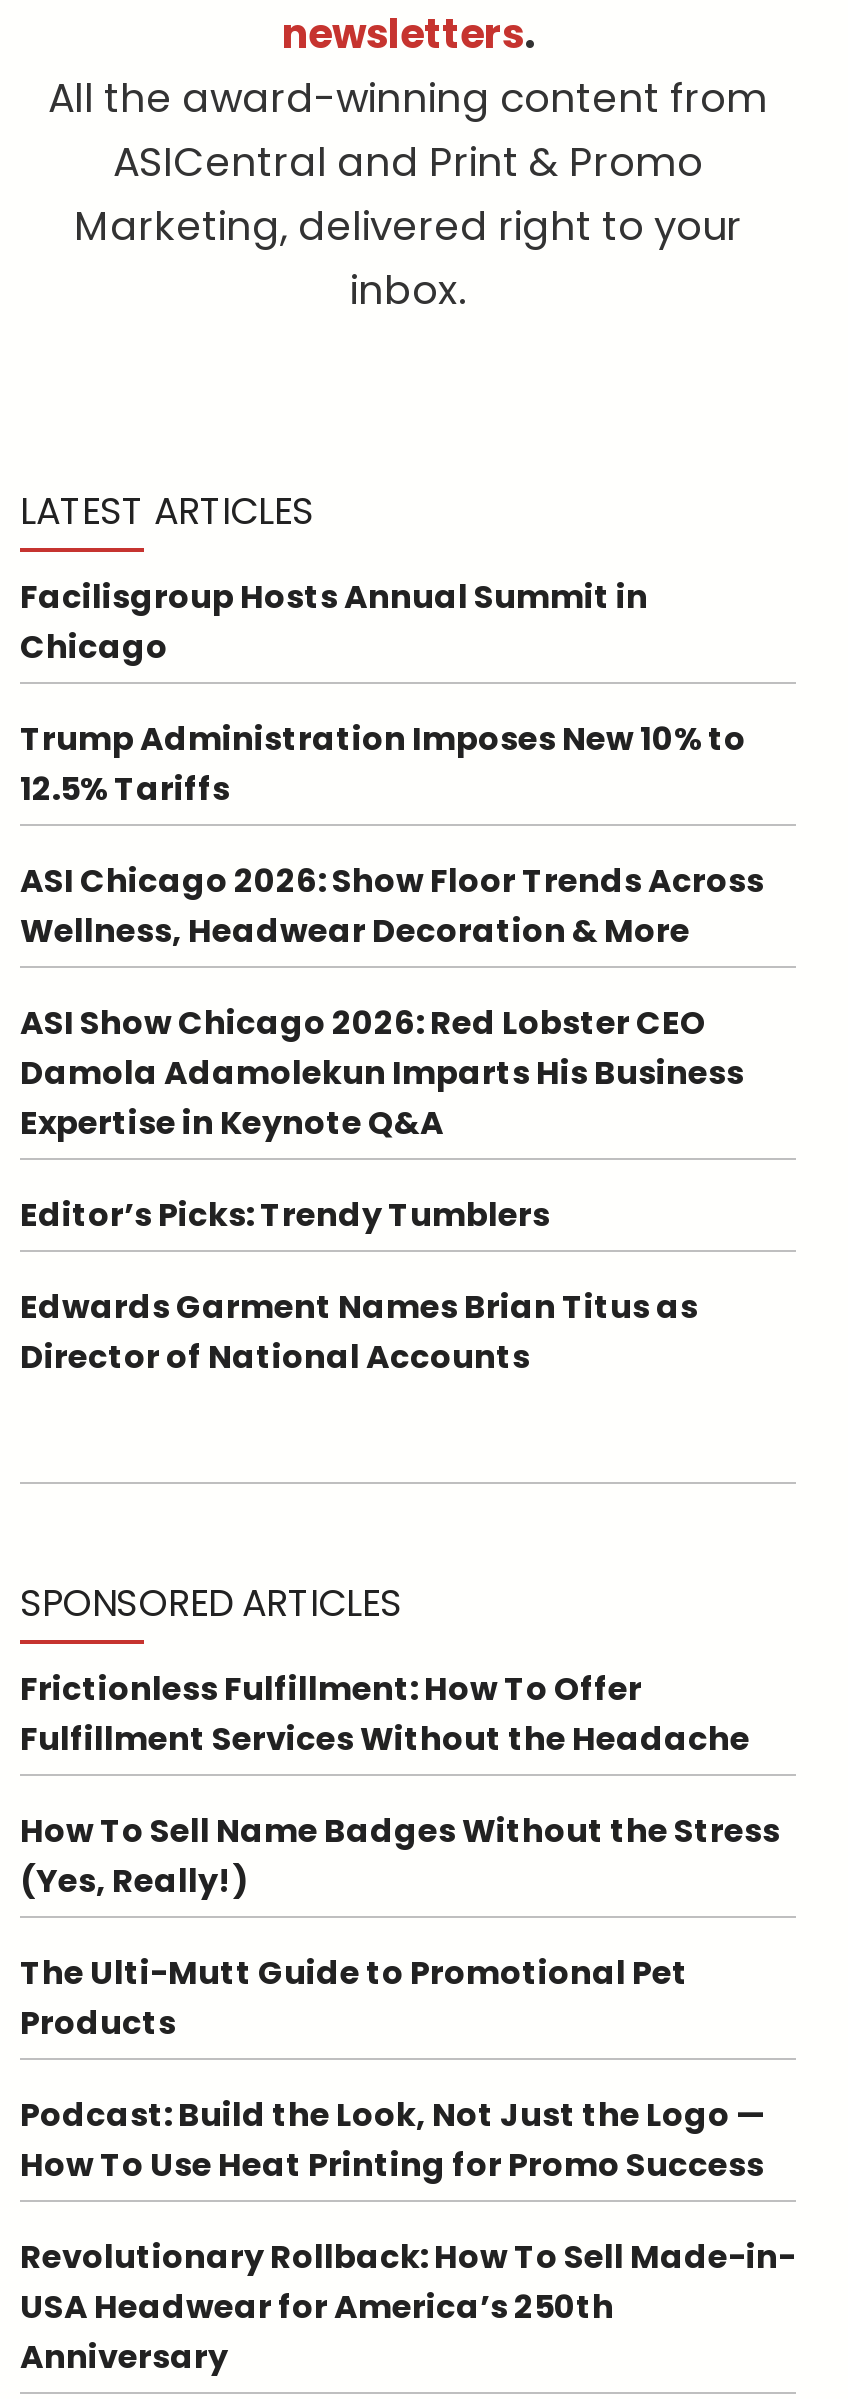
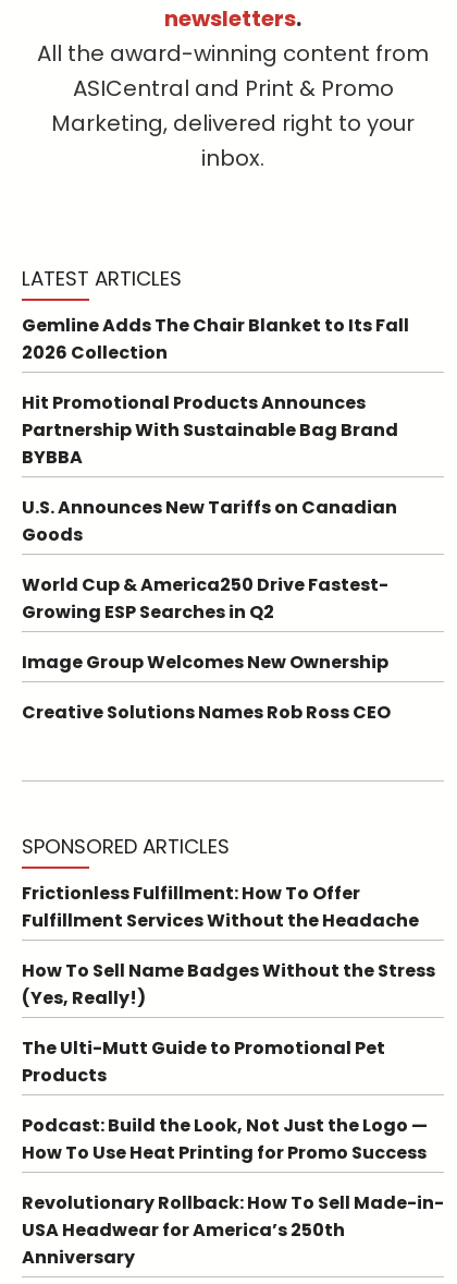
[20,574,648,670] Facilisgroup Hosts Annual Summit in | Chicago -> [22,313,409,365] Gemline Adds The Chair Blanket to Its Fall | 2026 Collection
[20,716,746,812] Trump Administration Imposes New 10% to | 12.5% Tariffs -> [22,390,398,470] Hit Promotional Products Announces | Partnership With Sustainable Bag Brand | BYBBA
[20,858,764,954] ASI Chicago 2026: Show Floor Trends Across | Wellness, Headwear Decoration & More -> [22,495,397,547] U.S. Announces New Tariffs on Canadian | Goods
[20,1000,744,1146] ASI Show Chicago 2026: Red Lobster CEO | Damola Adamolekun Imparts His Business | Expertise in Keynote Q&A -> [22,572,388,625] World Cup & America250 Drive Fastest- | Growing ESP Searches in Q2
[20,1192,550,1238] Editor’s Picks: Trendy Tumblers -> [22,650,388,675] Image Group Welcomes New Ownership
[20,1284,698,1380] Edwards Garment Names Brian Titus as | Director of National Accounts -> [22,700,391,725] Creative Solutions Names Rob Ross CEO

